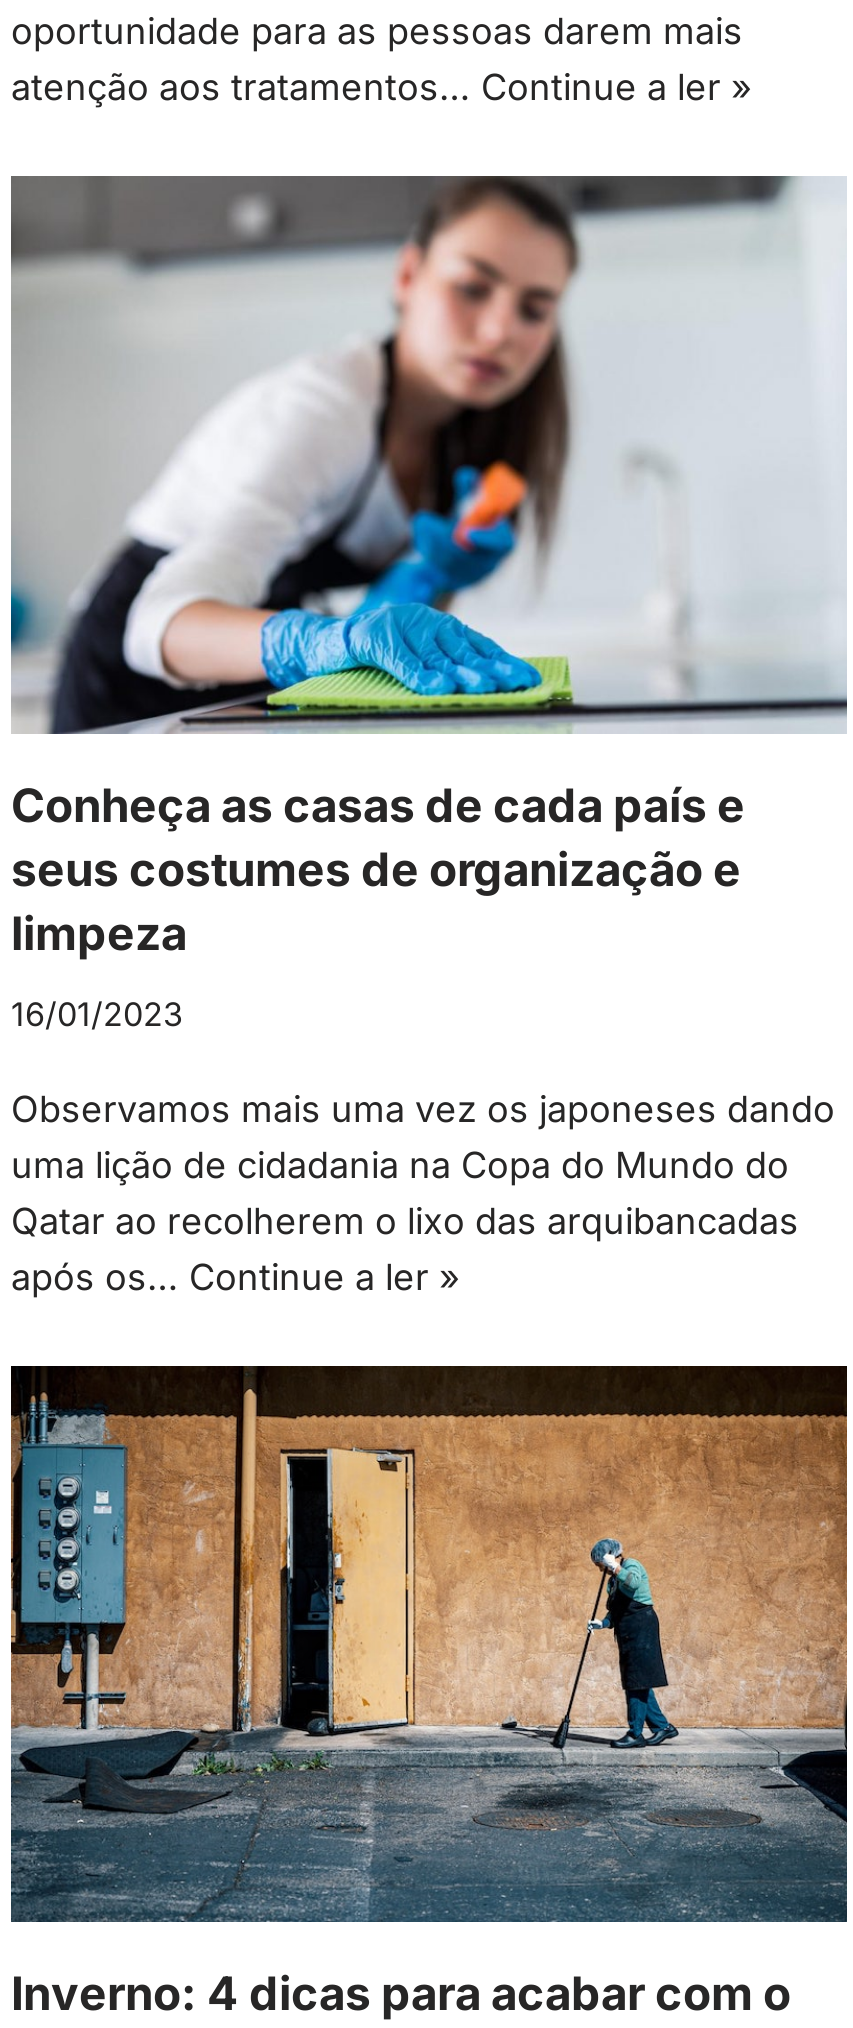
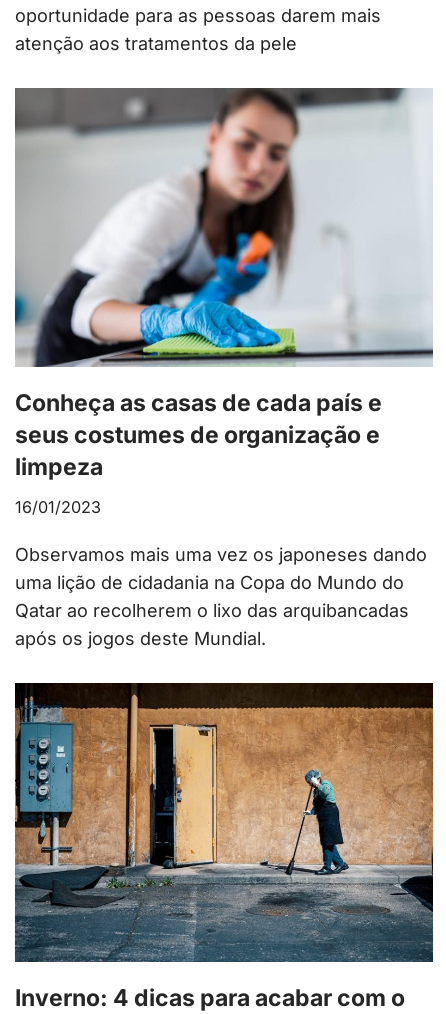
[11,66,751,108] atenção aos tratamentos… Continue a ler » -> [15,33,297,54] atenção aos tratamentos da pele
[11,1256,459,1298] após os… Continue a ler » -> [15,628,266,649] após os jogos deste Mundial.

